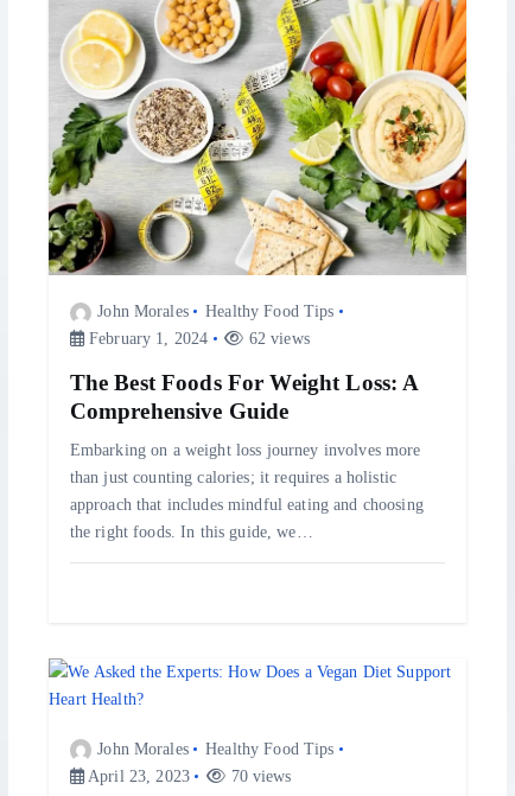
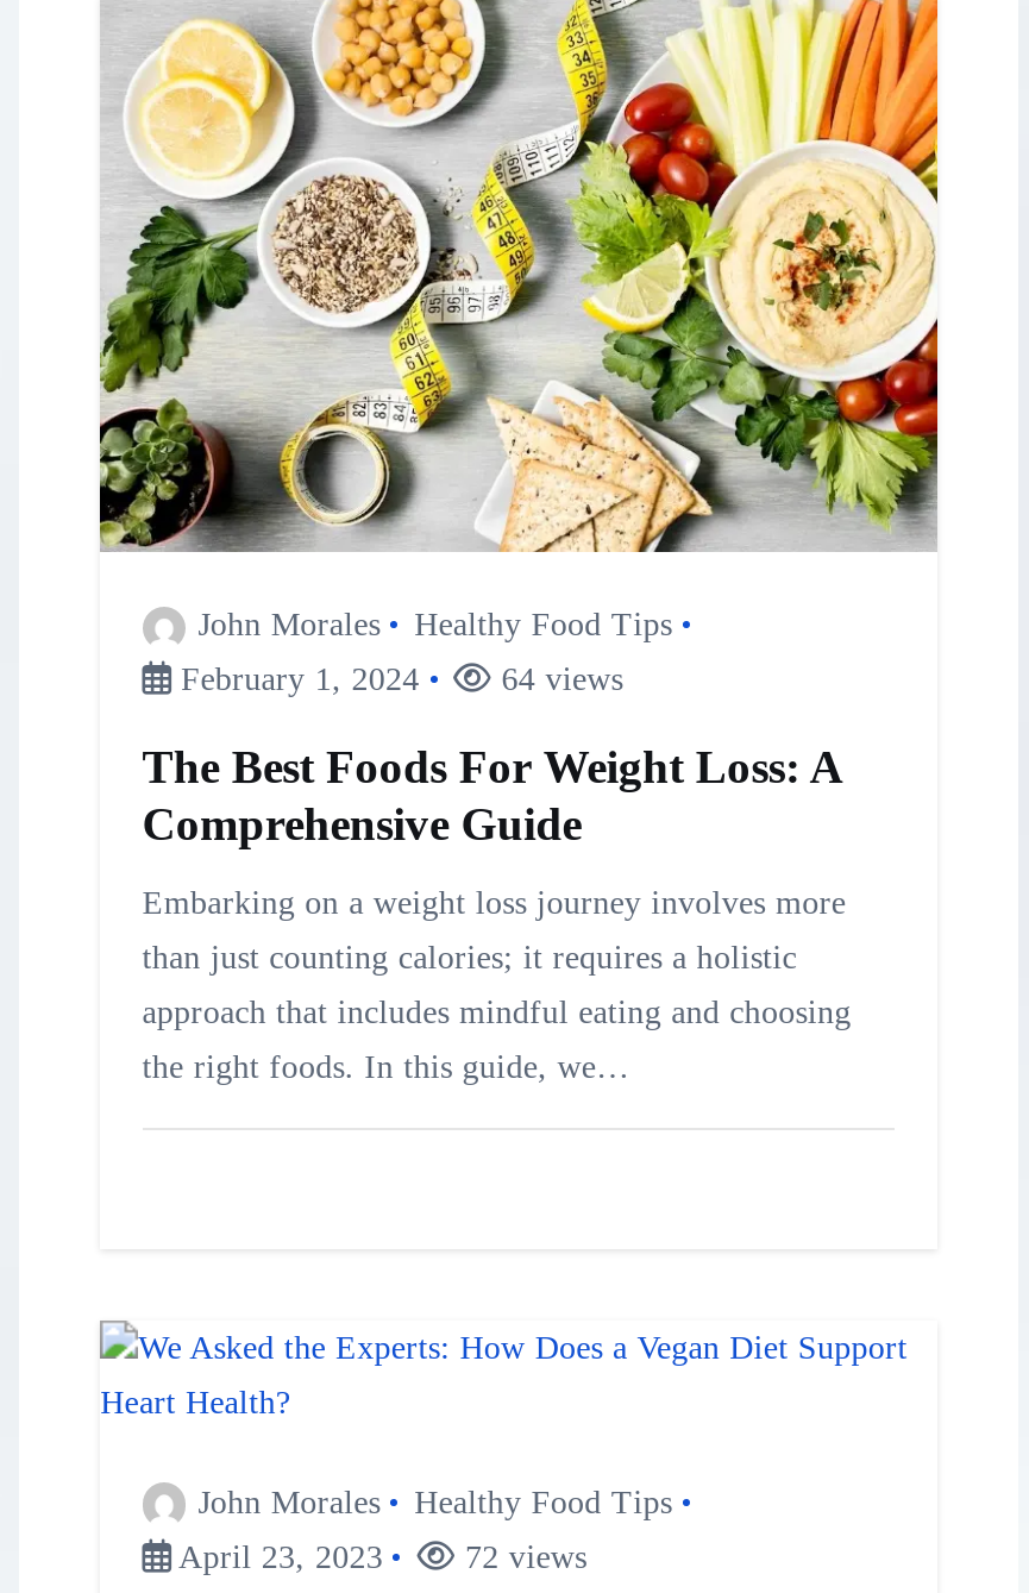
[244,330,310,348] 62 views -> [492,661,623,697] 64 views
[226,767,291,785] 70 views -> [455,1539,587,1575] 72 views

